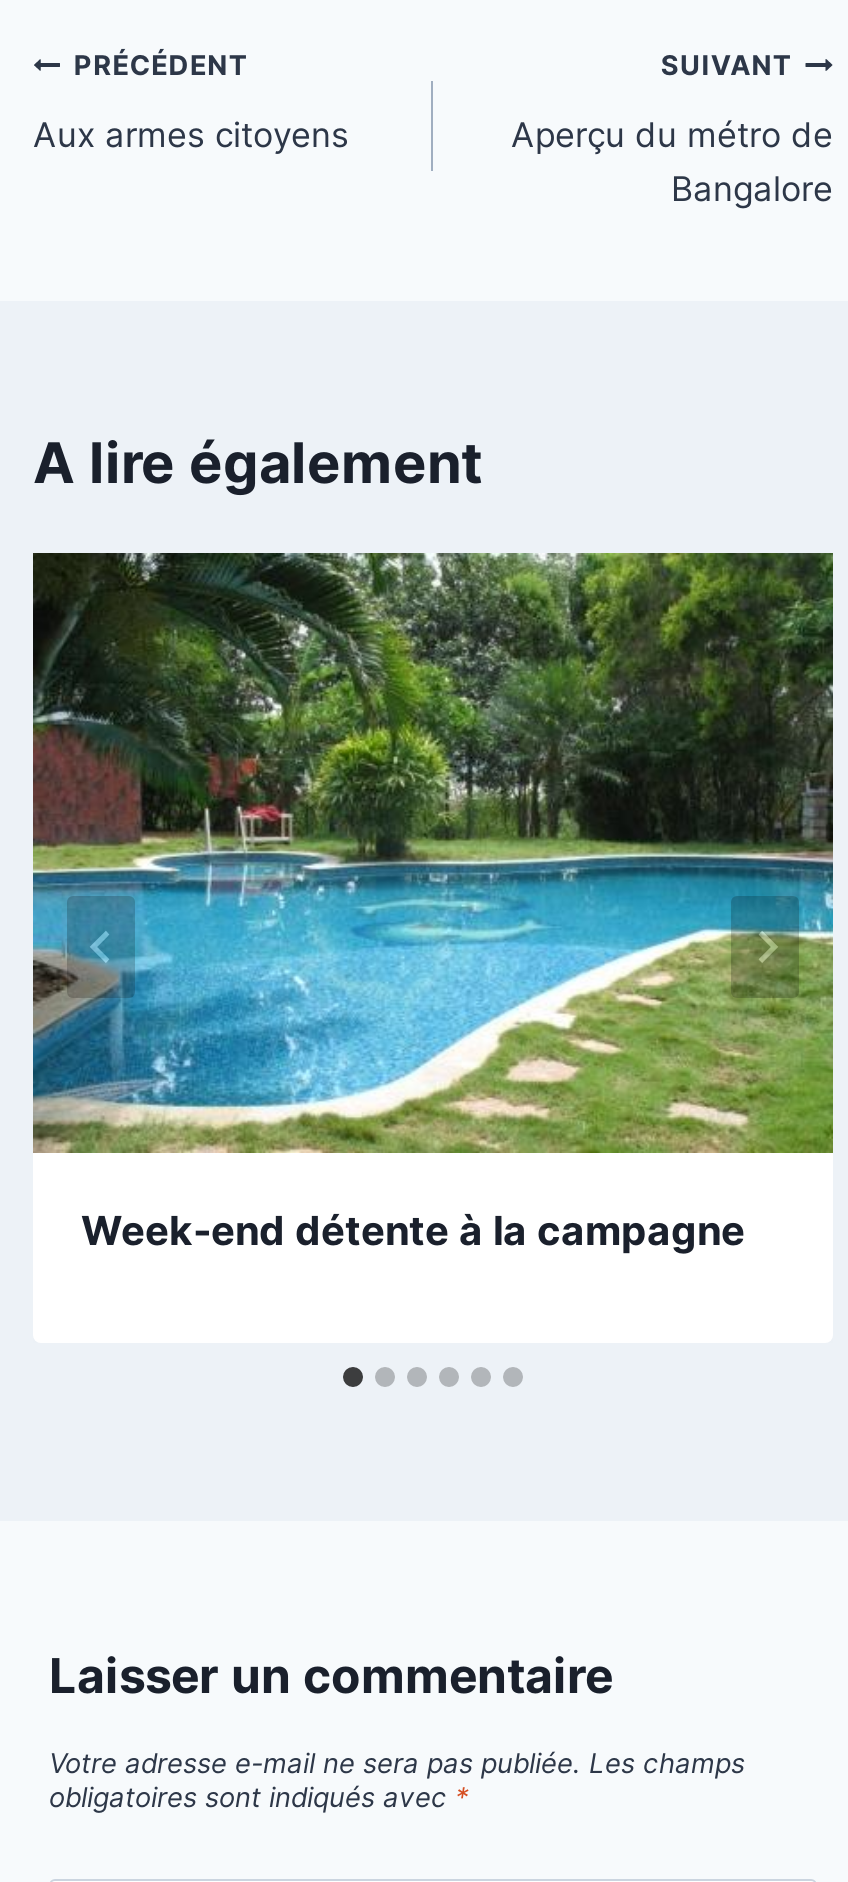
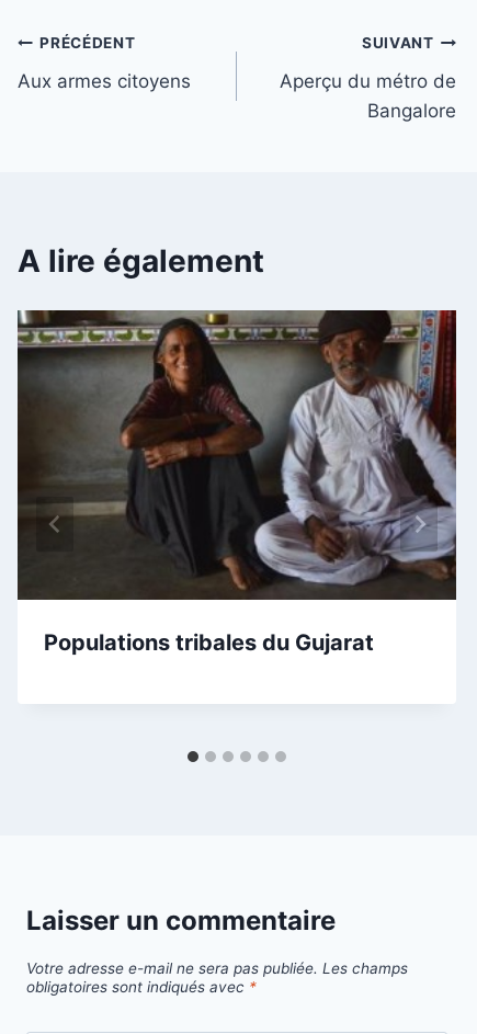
[31,551,835,1254] [image] | Week-end détente à la campagne -> [16,309,457,655] [image] | Populations tribales du Gujarat

